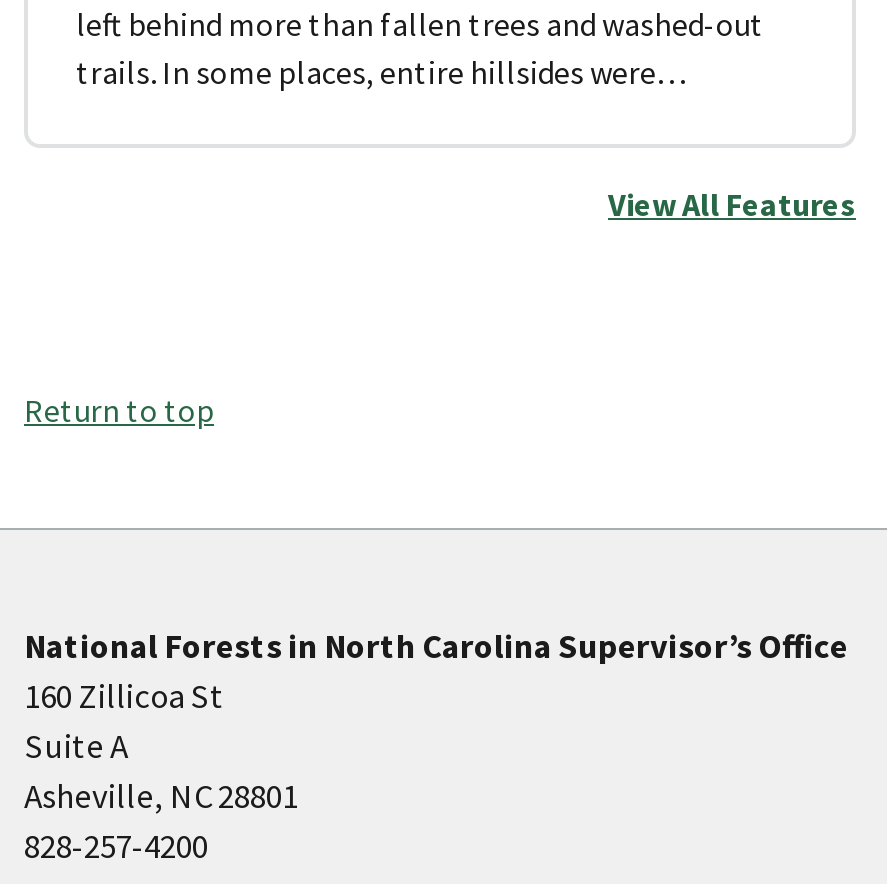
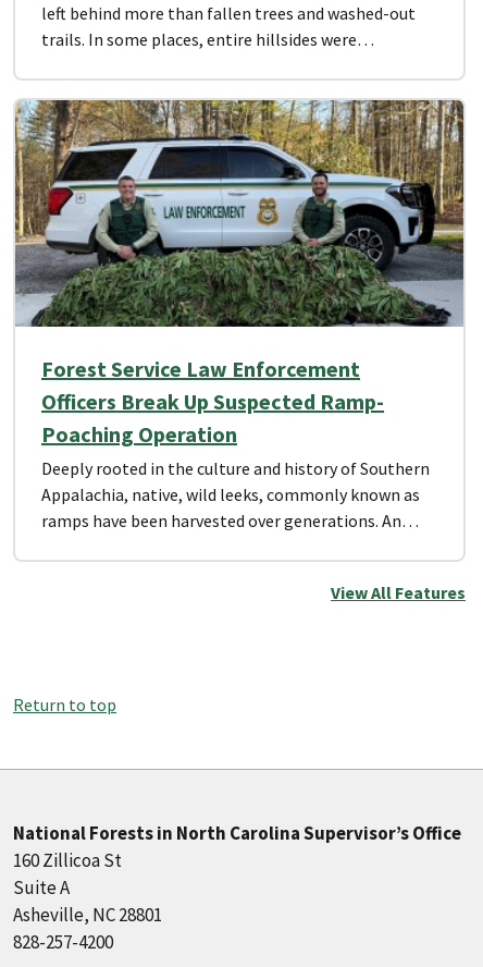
none -> [14,98,465,532] [image] | Forest Service Law Enforcement | Officers Break Up Suspected Ramp- | Poaching Operation | Deeply rooted in the culture and history of Southern | Appalachia, native, wild leeks, commonly known as | ramps have been harvested over generations. An…

